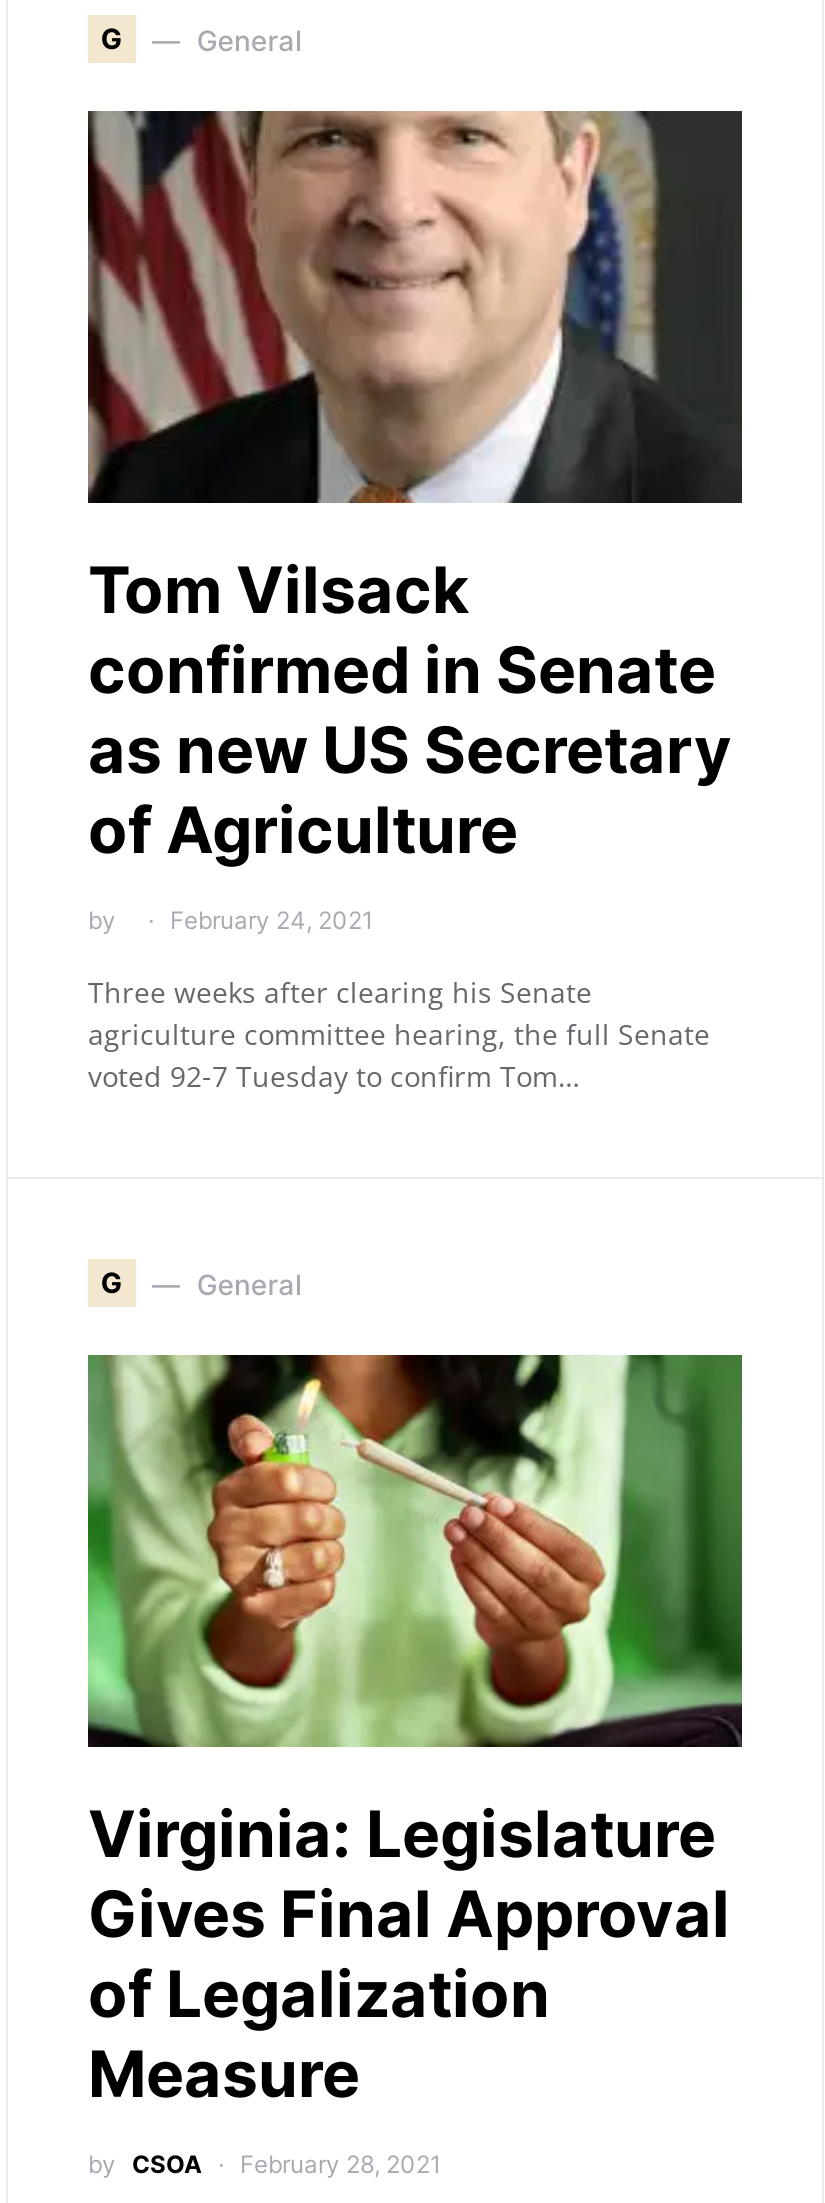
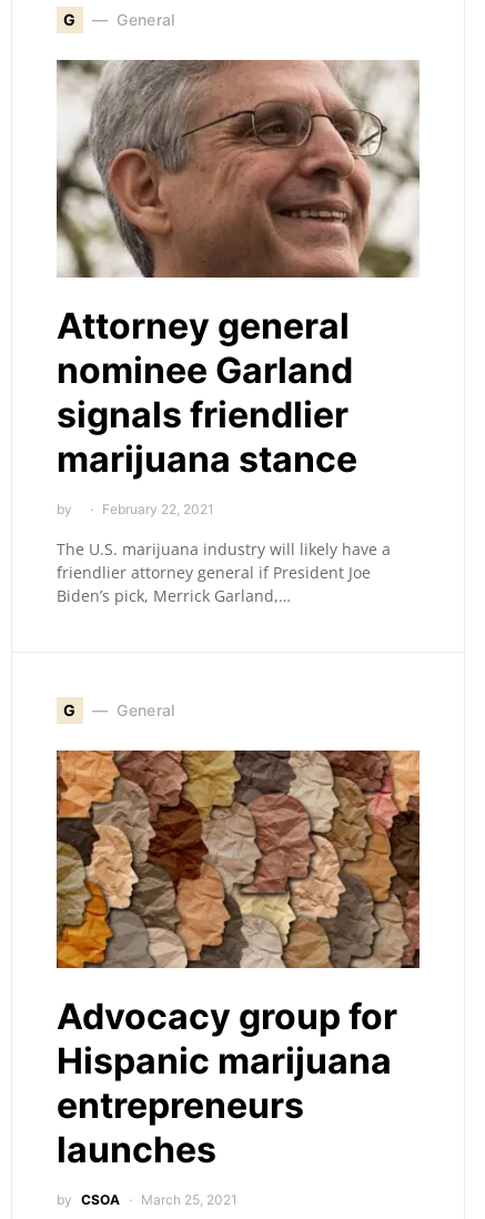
[86,110,744,869] [image] | Tom Vilsack | confirmed in Senate | as new US Secretary | of Agriculture -> [57,59,420,480] [image] | Attorney general | nominee Garland | signals friendlier | marijuana stance
[88,905,374,935] by February 24, 2021 -> [57,500,214,517] by February 22, 2021
[88,973,710,1095] Three weeks after clearing his Senate | agriculture committee hearing, the full Senate | voted 92-7 Tuesday to confirm Tom… -> [57,538,391,606] The U.S. marijuana industry will likely have a | friendlier attorney general if President Joe | Biden’s pick, Merrick Garland,…
[86,1354,744,2113] [image] | Virginia: Legislature | Gives Final Approval | of Legalization | Measure -> [55,749,421,1171] [image] | Advocacy group for | Hispanic marijuana | entrepreneurs | launches
[240,2149,442,2179] February 28, 2021 -> [141,1191,238,1208] March 25, 2021

